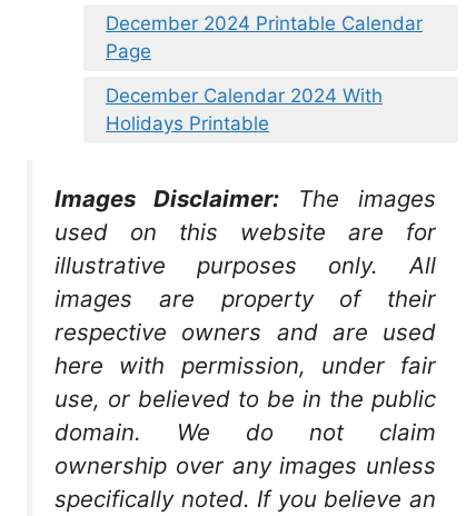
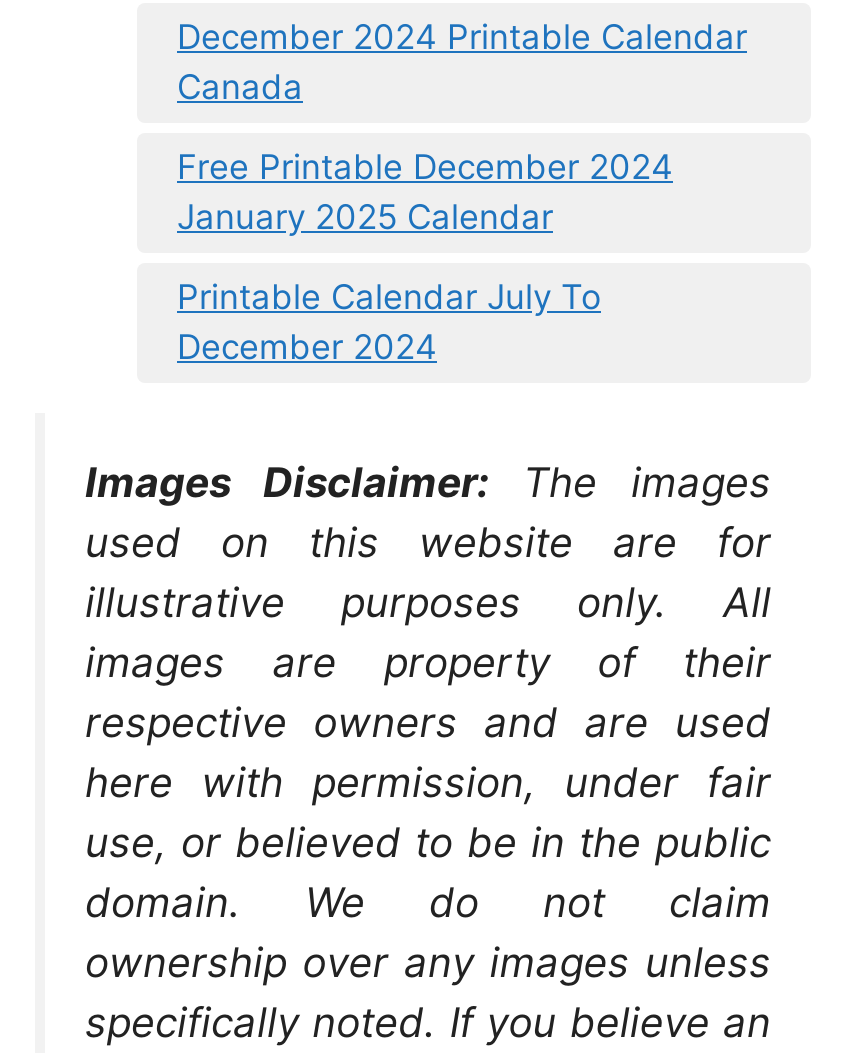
[106,40,383,134] Page | December Calendar 2024 With | Holidays Printable -> [177,67,673,367] Canada | Free Printable December 2024 | January 2025 Calendar | Printable Calendar July To | December 2024

